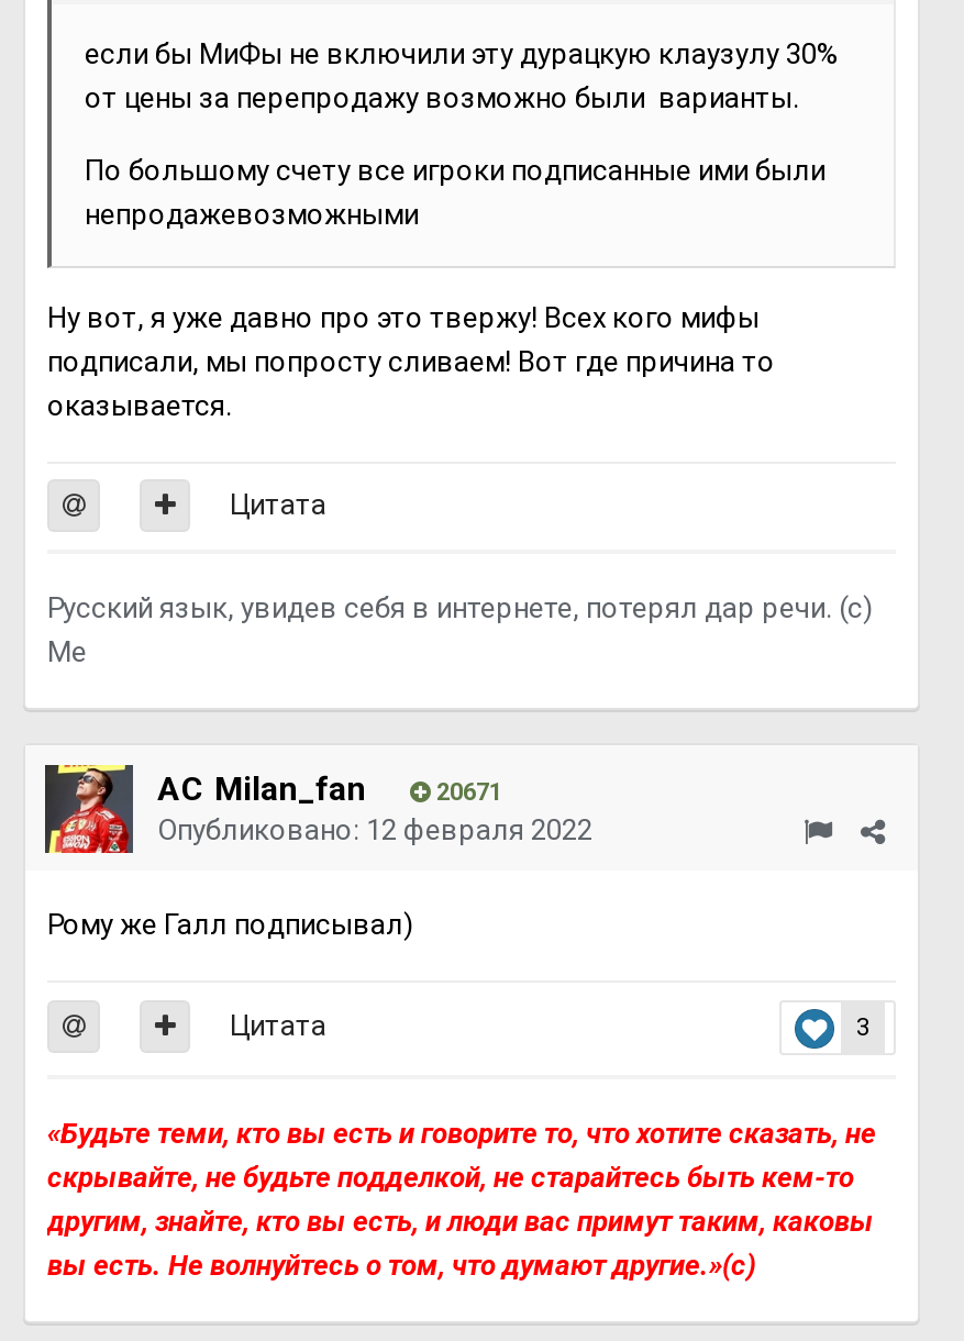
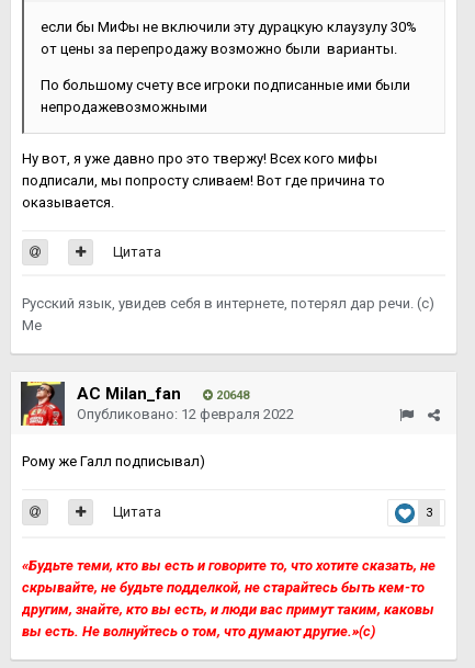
[430,778,502,807] 20671 -> [213,388,249,402] 20648

